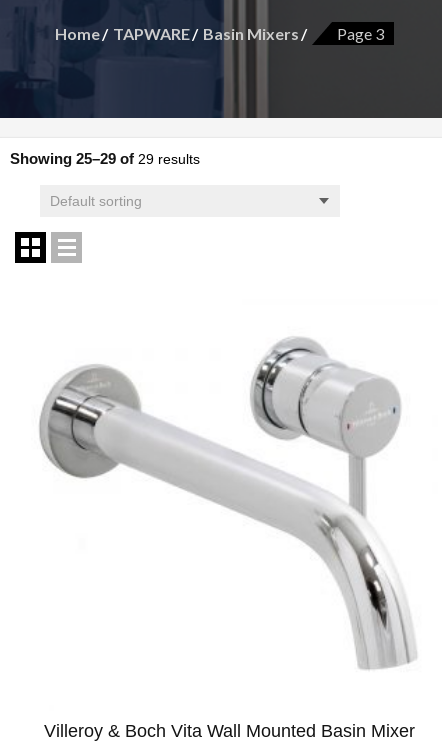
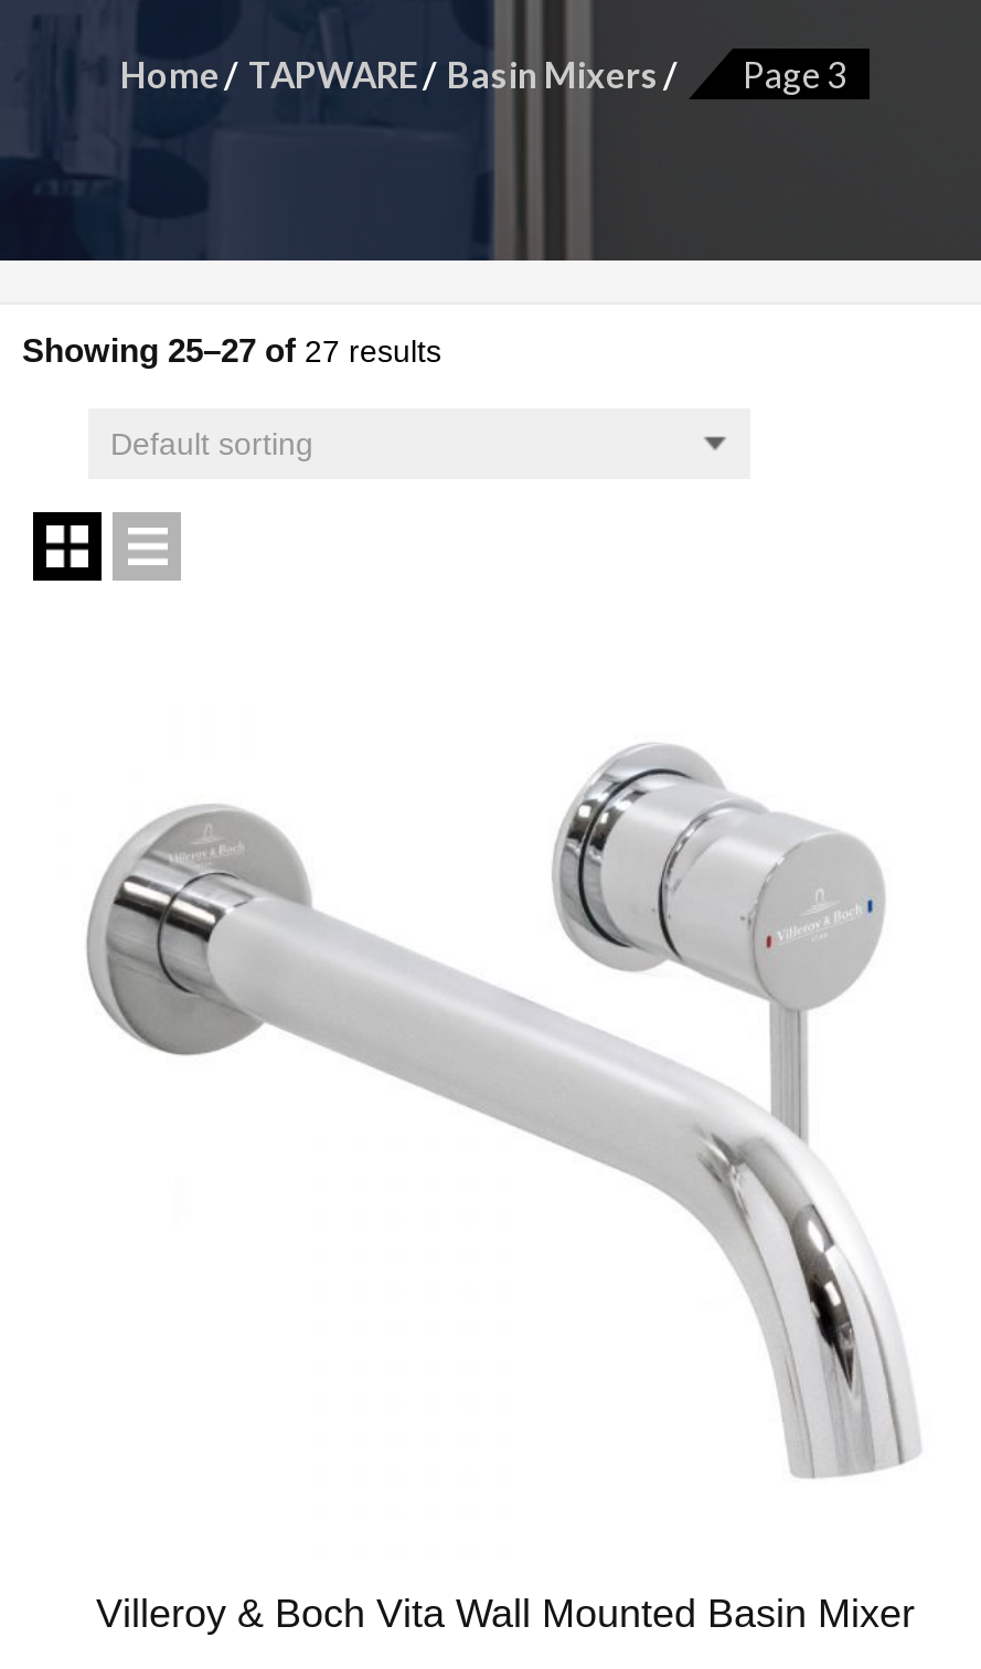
[10,150,200,167] Showing 25–29 of 29 results -> [22,331,441,369] Showing 25–27 of 27 results

